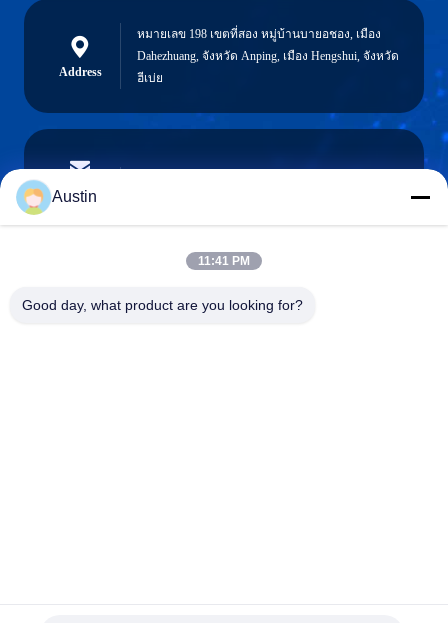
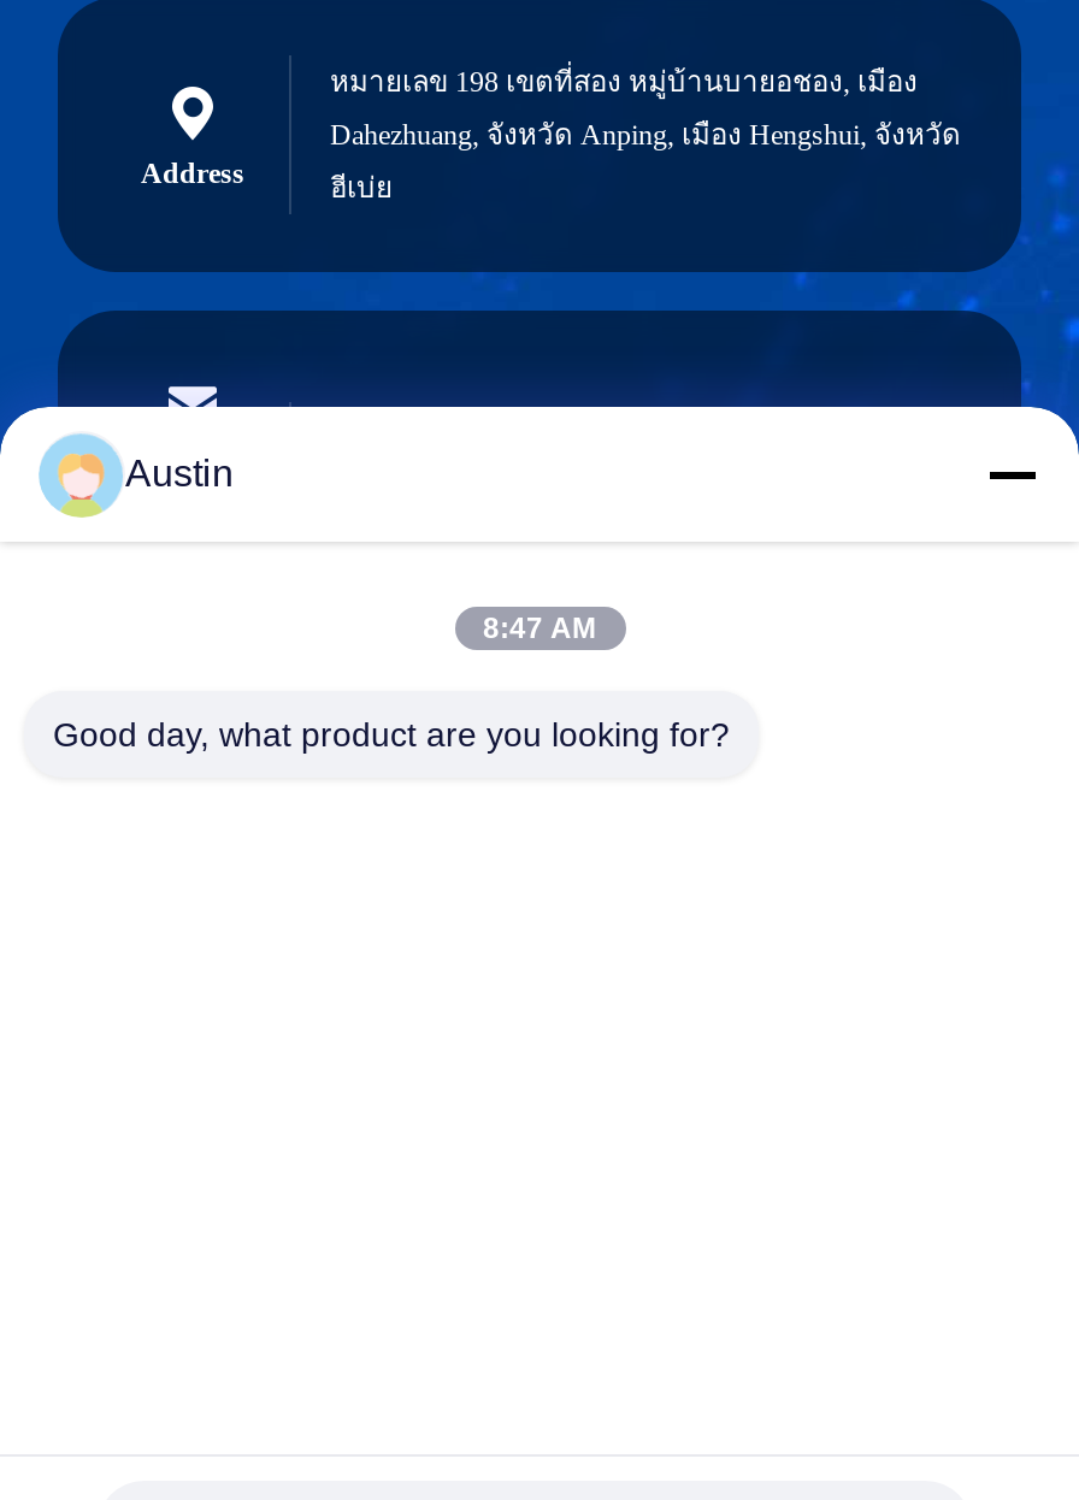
[198,254,250,268] 11:41 PM -> [483,612,596,645] 8:47 AM

